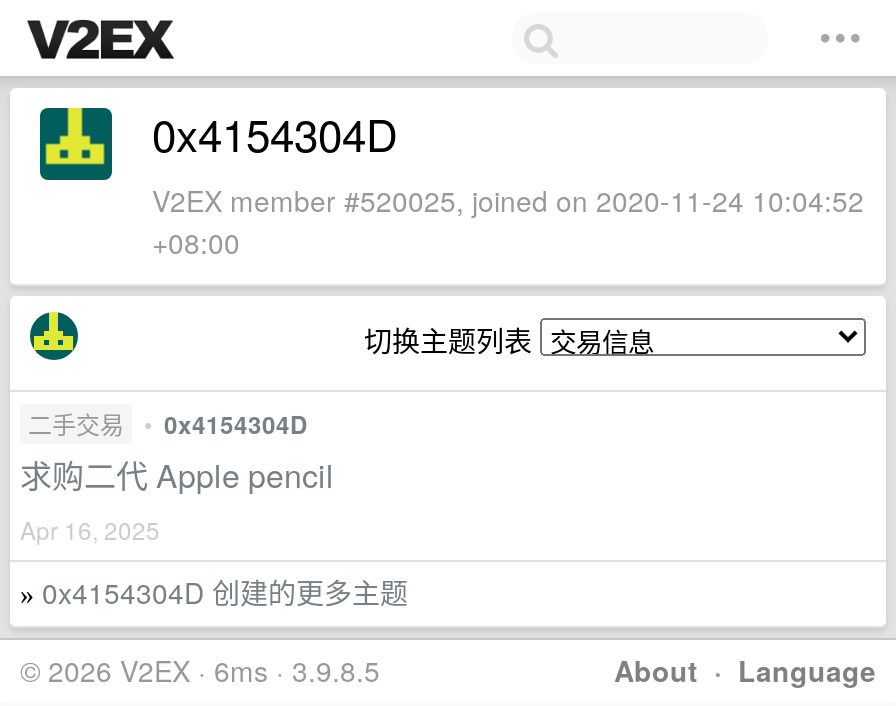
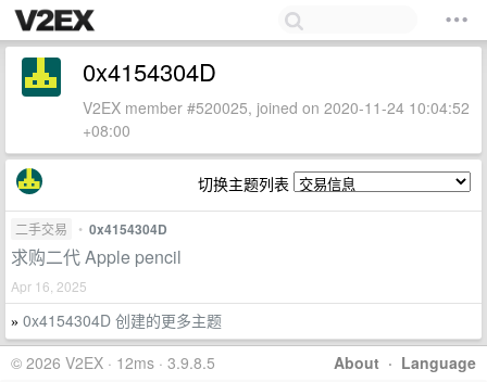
[20,650,380,690] © 2026 V2EX · 6ms · 3.9.8.5 -> [11,352,215,373] © 2026 V2EX · 12ms · 3.9.8.5

